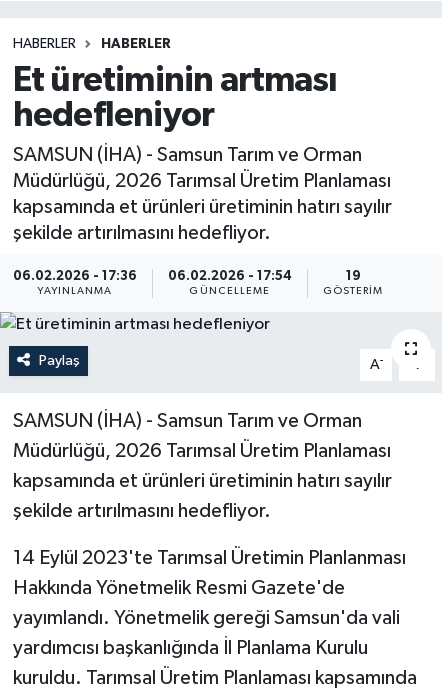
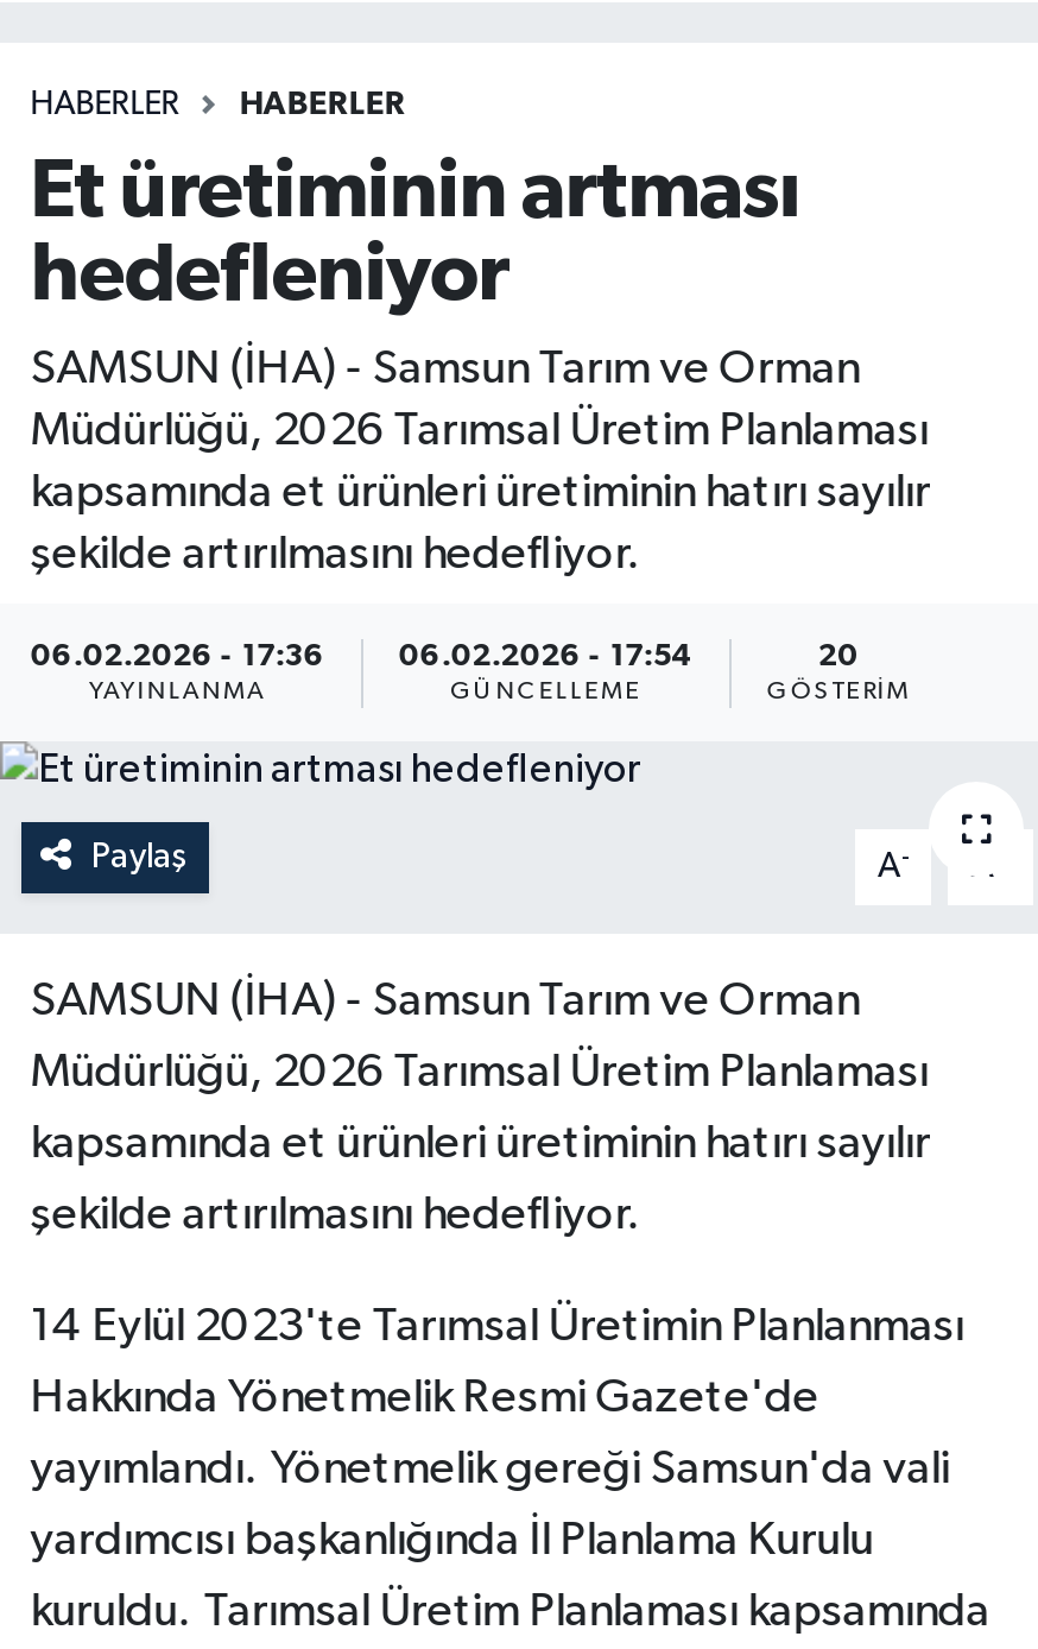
[345,269,360,282] 19 -> [818,640,859,671] 20

